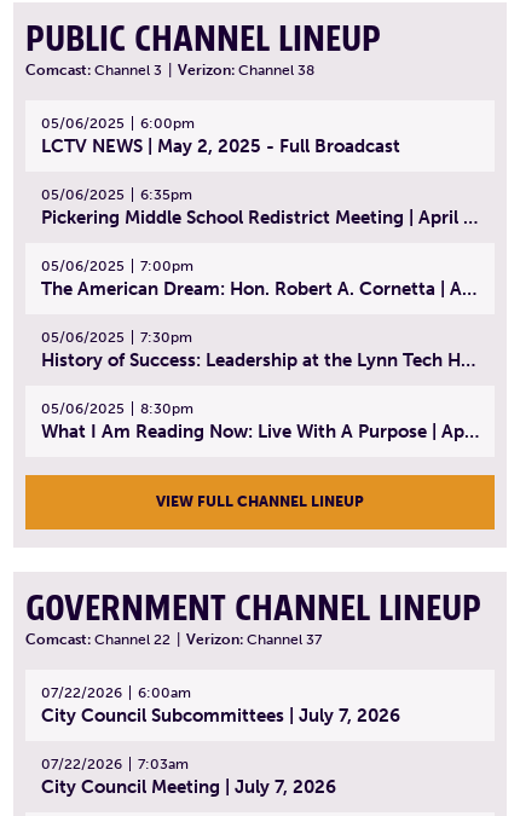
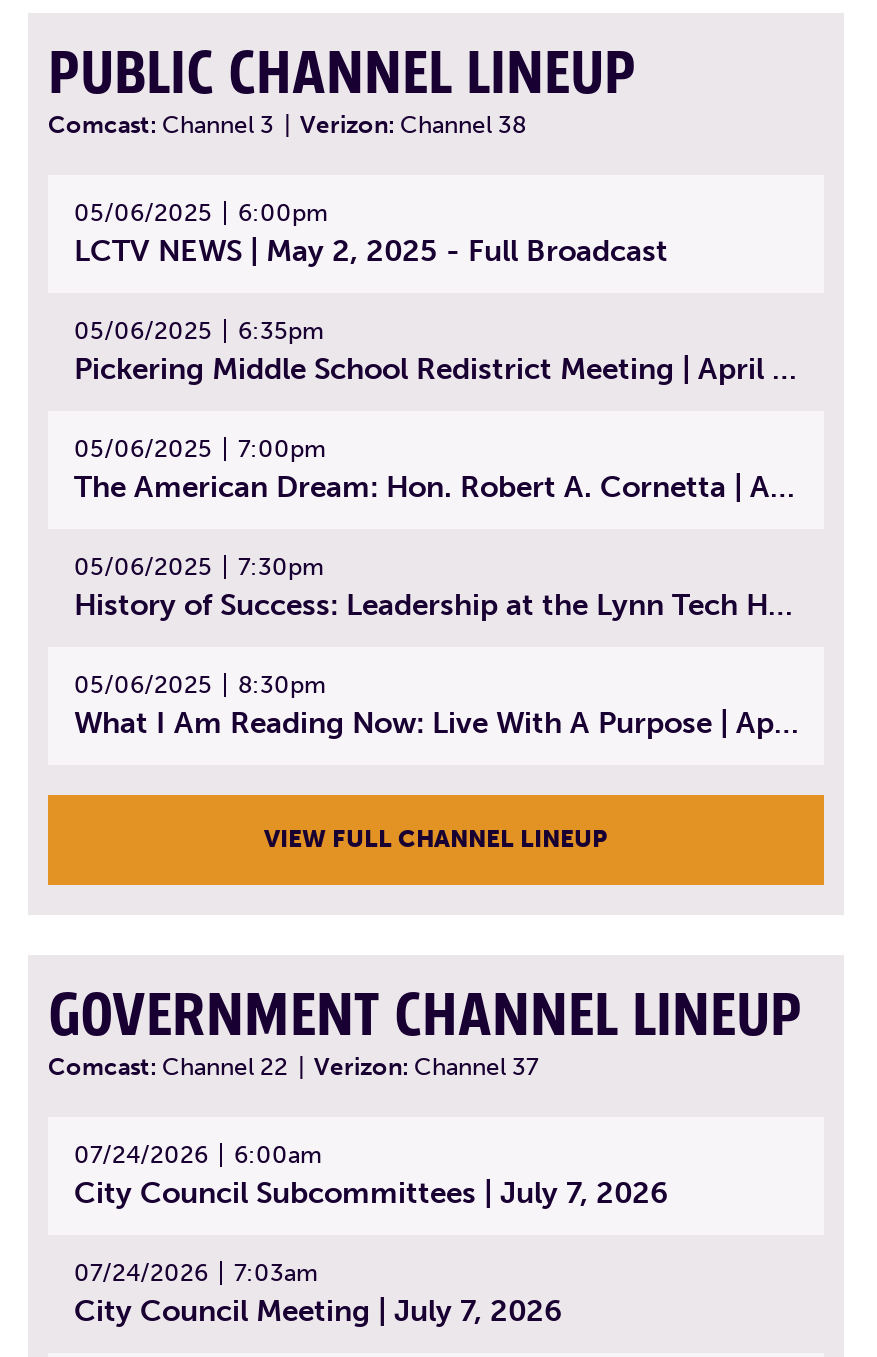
[41,685,191,702] 07/22/2026 6:00am -> [74,1142,322,1170] 07/24/2026 6:00am
[41,756,189,773] 07/22/2026 7:03am -> [74,1260,318,1288] 07/24/2026 7:03am

